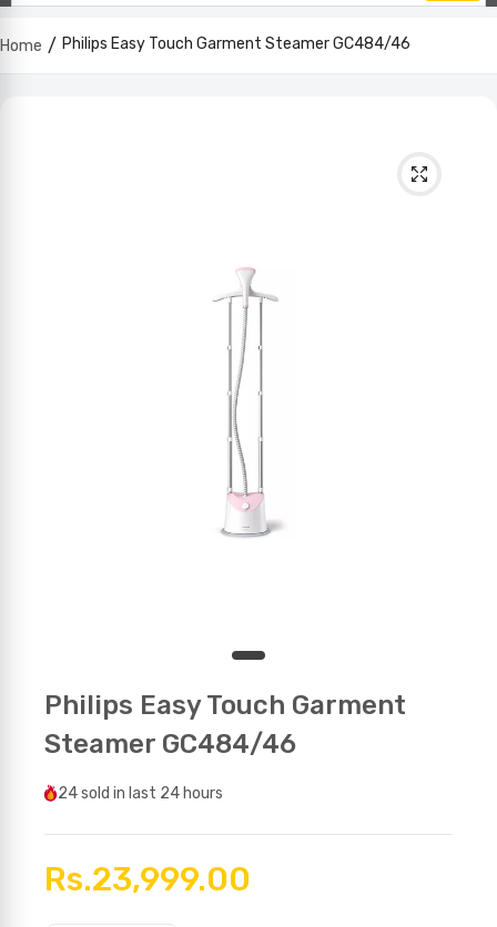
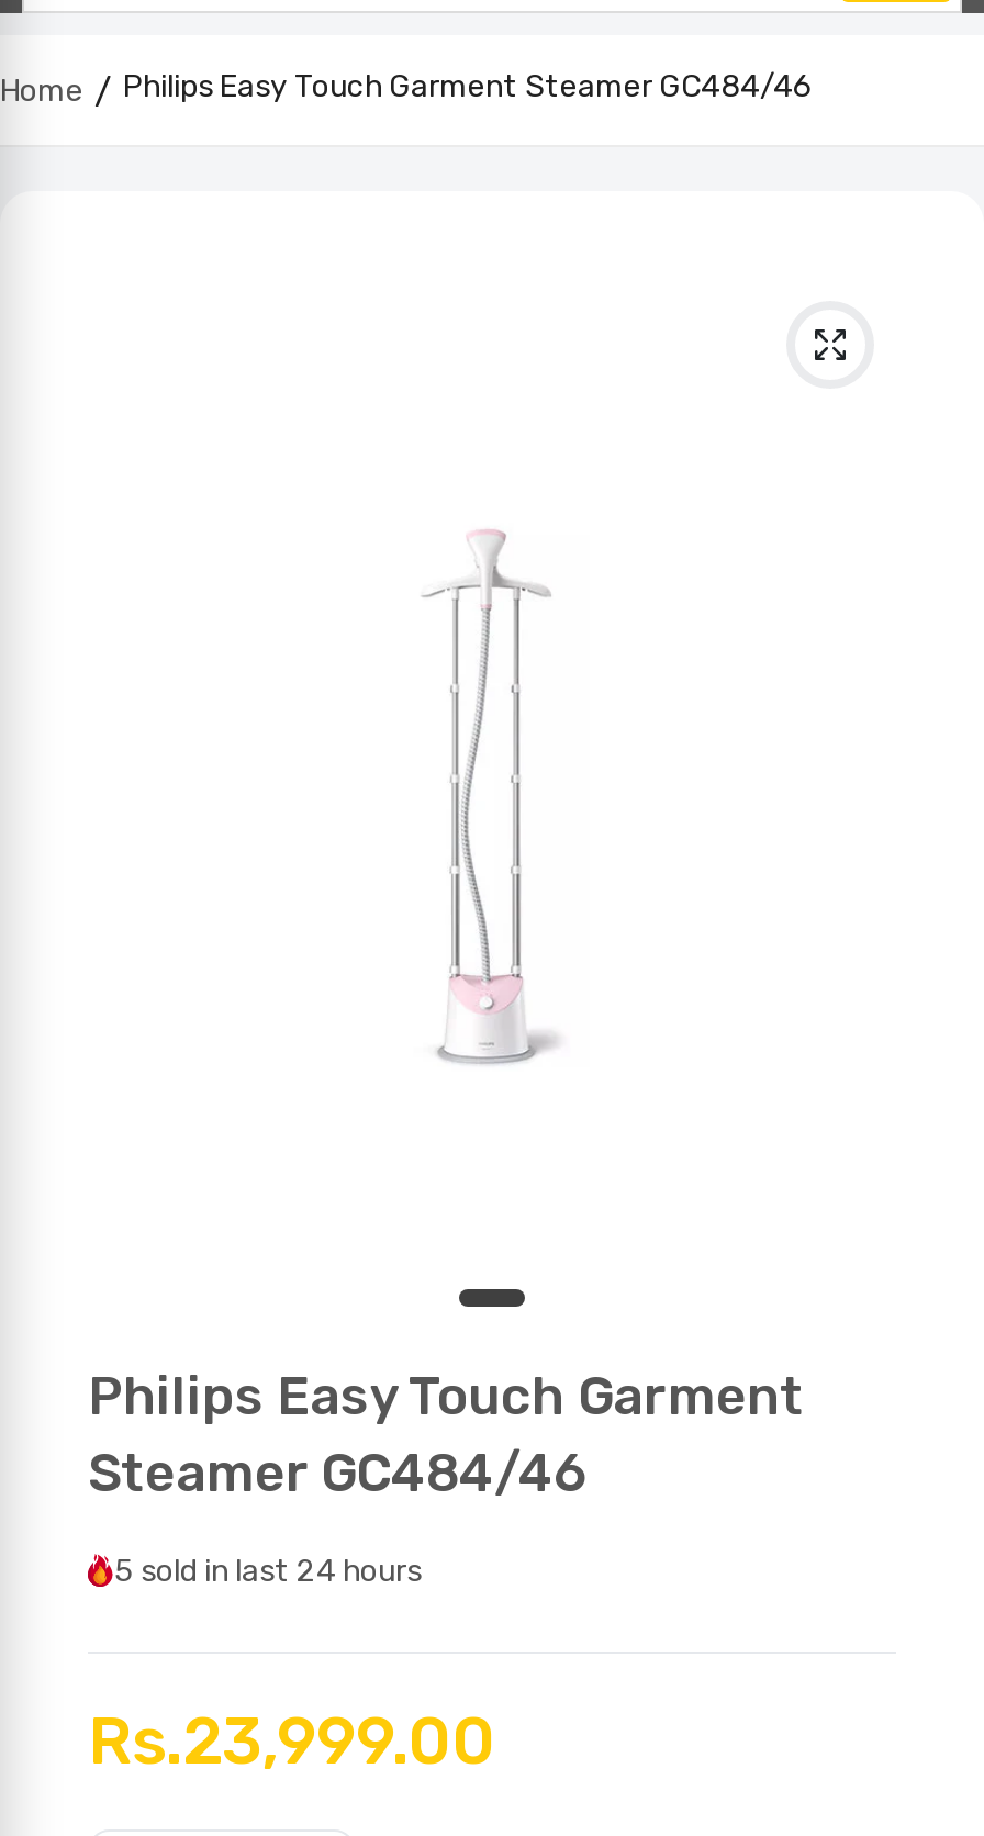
[58,784,223,803] 24 sold in last 24 hours -> [114,1553,422,1590] 5 sold in last 24 hours

